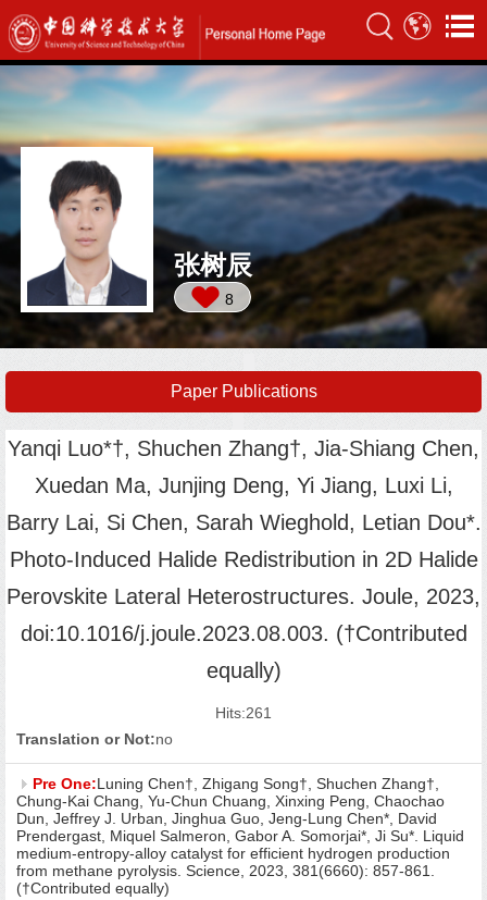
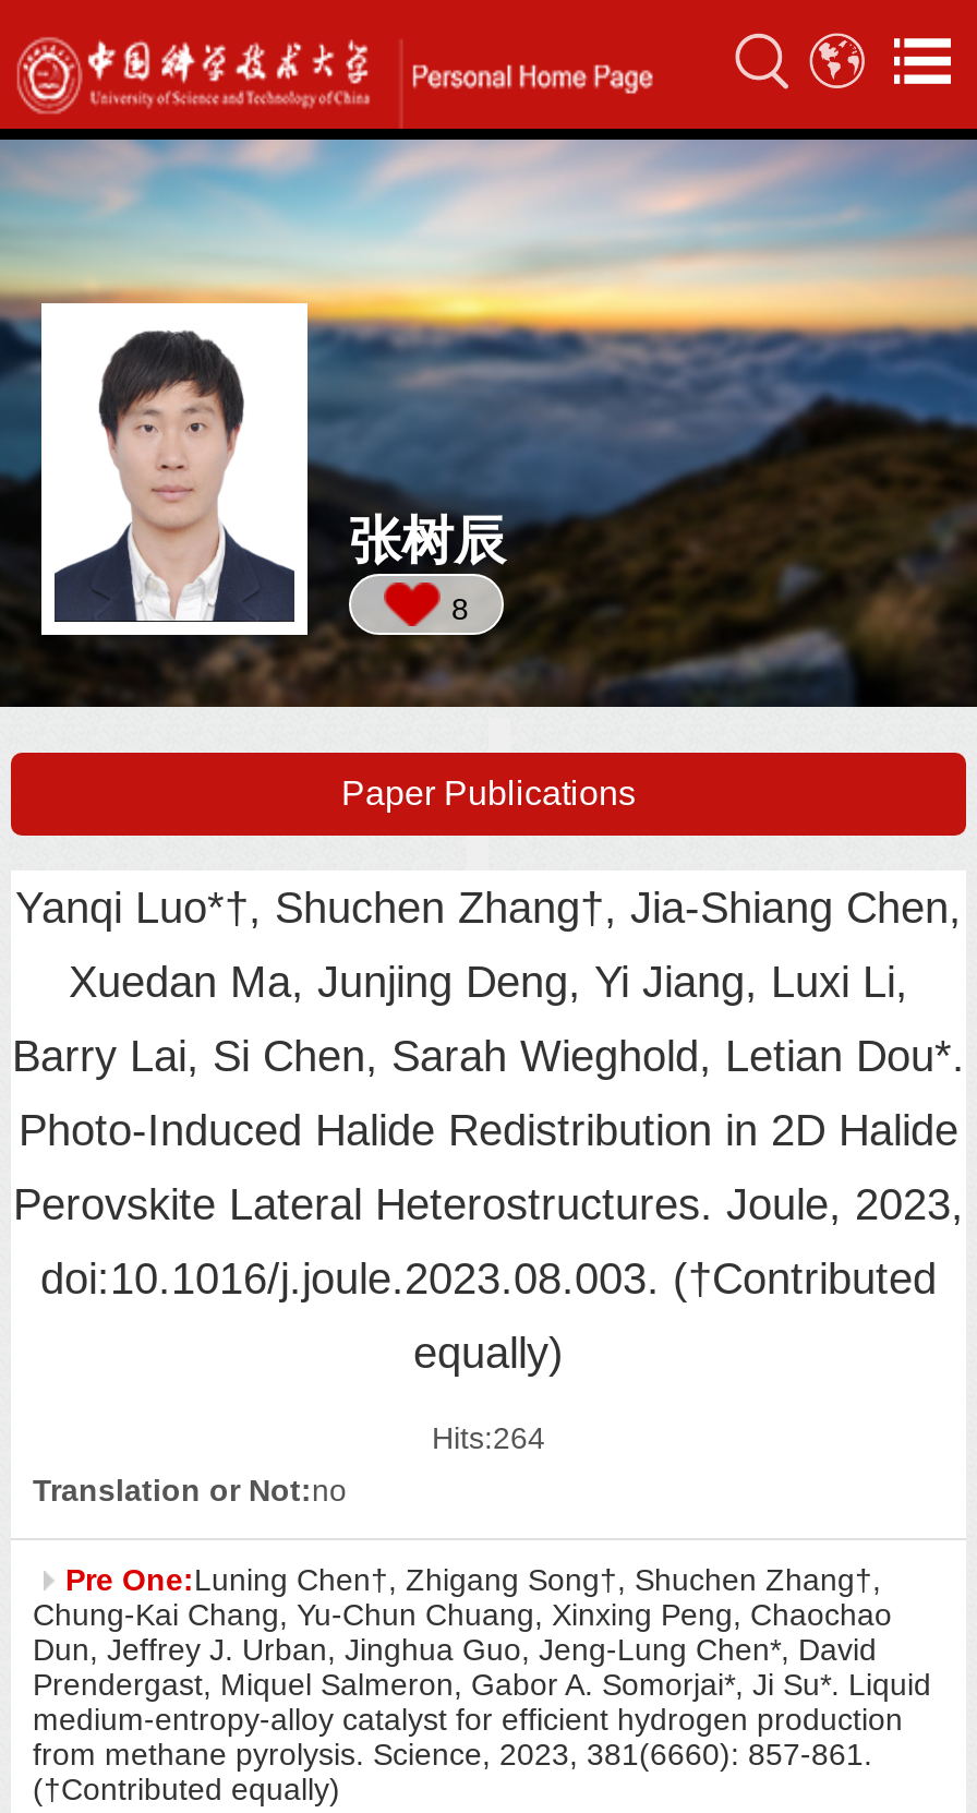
[215,704,272,722] Hits:261 -> [432,1420,545,1455] Hits:264

